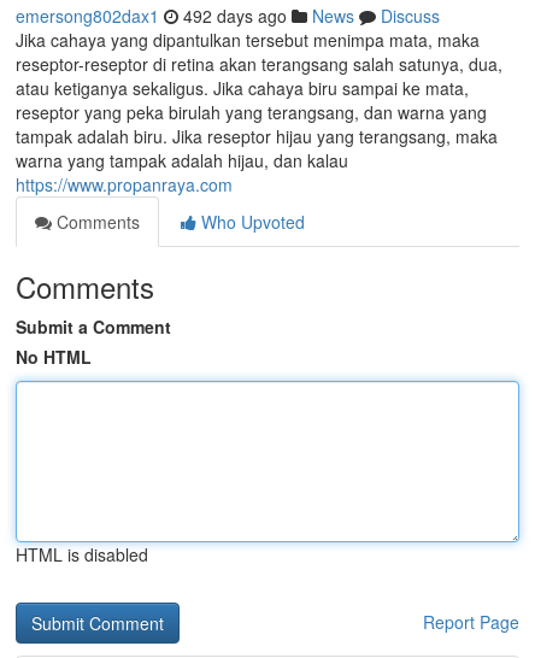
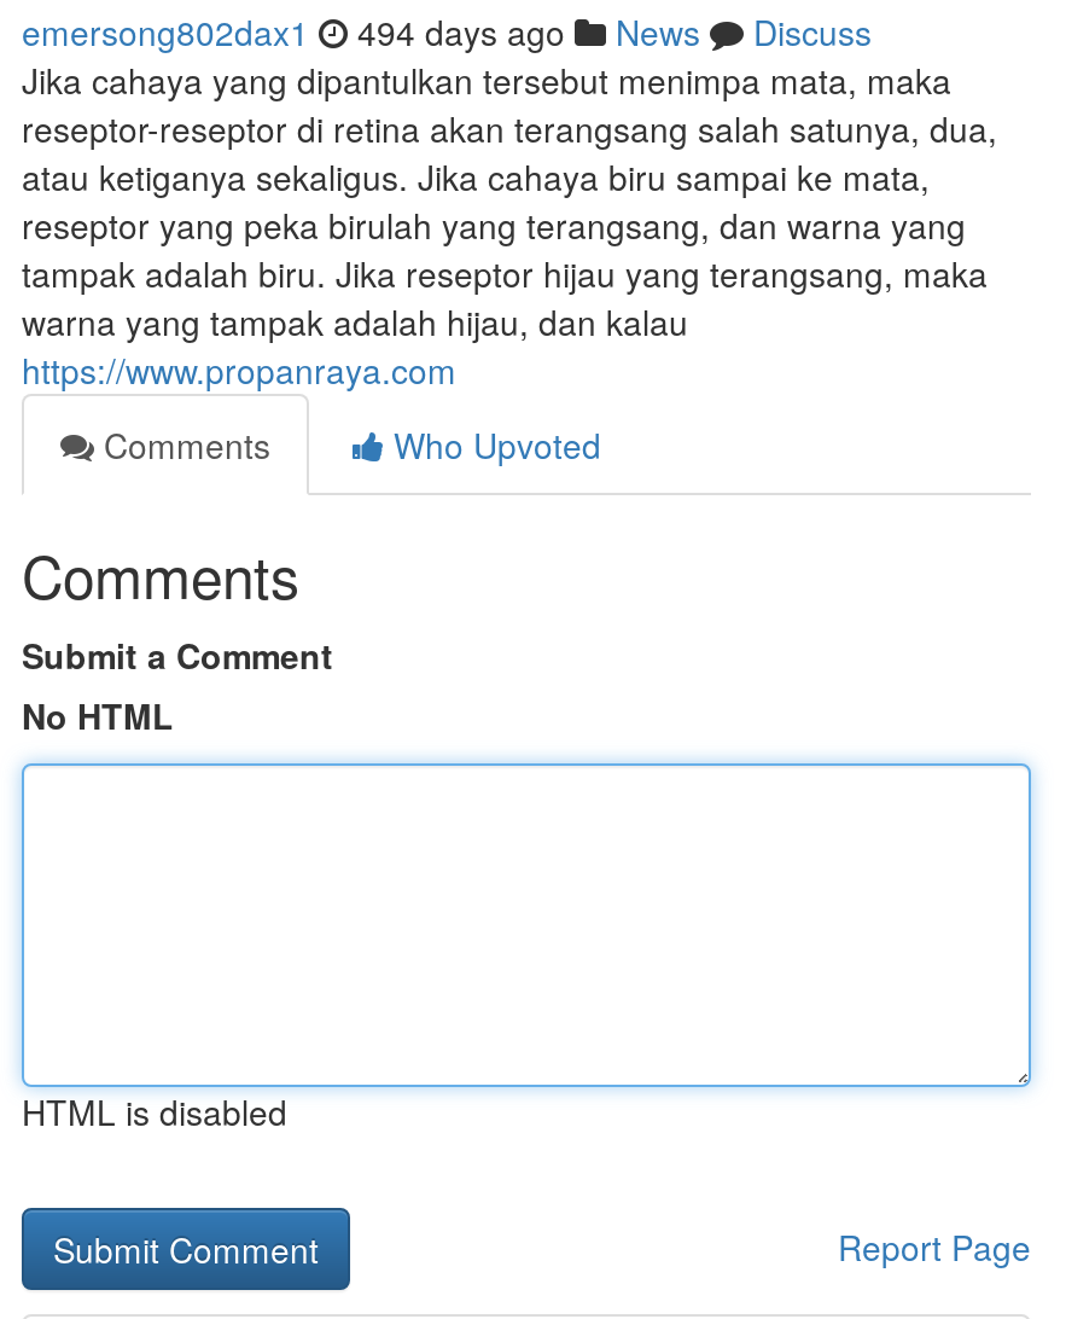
[16,4,440,28] emersong802dax1 492 days ago News Discuss -> [22,7,872,56] emersong802dax1 494 days ago News Discuss

